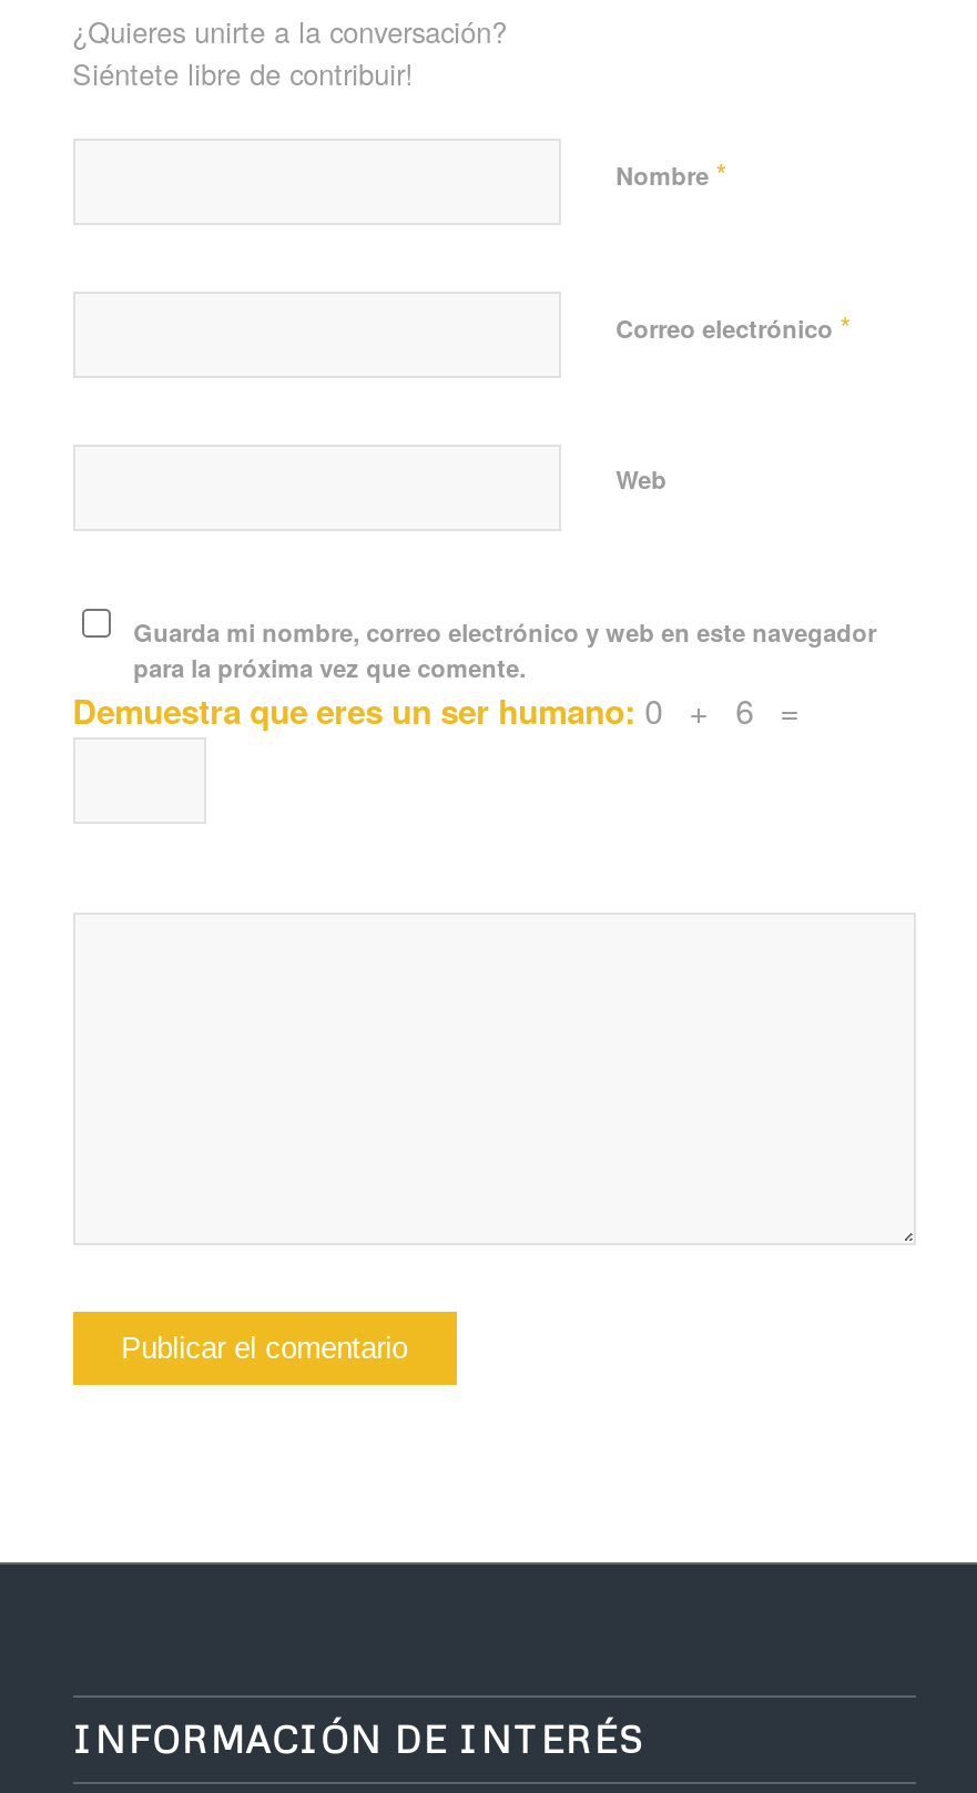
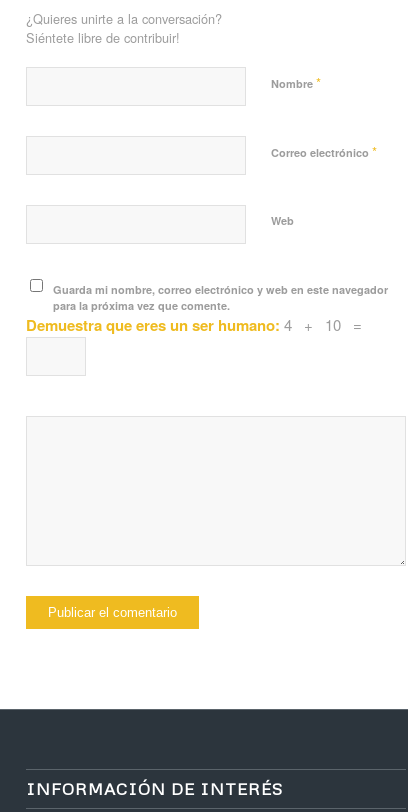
[72,687,818,736] Demuestra que eres un ser humano: 0 + 6 = -> [26,314,370,336] Demuestra que eres un ser humano: 4 + 10 =

